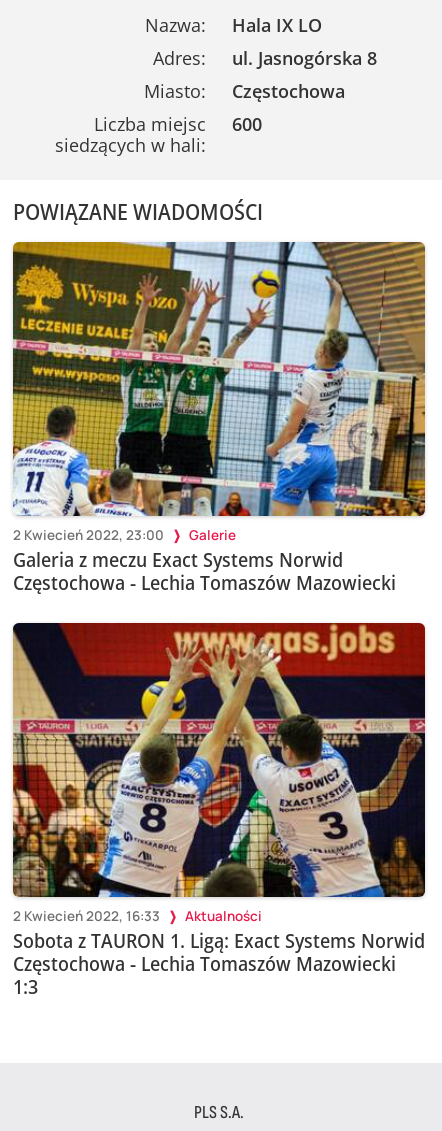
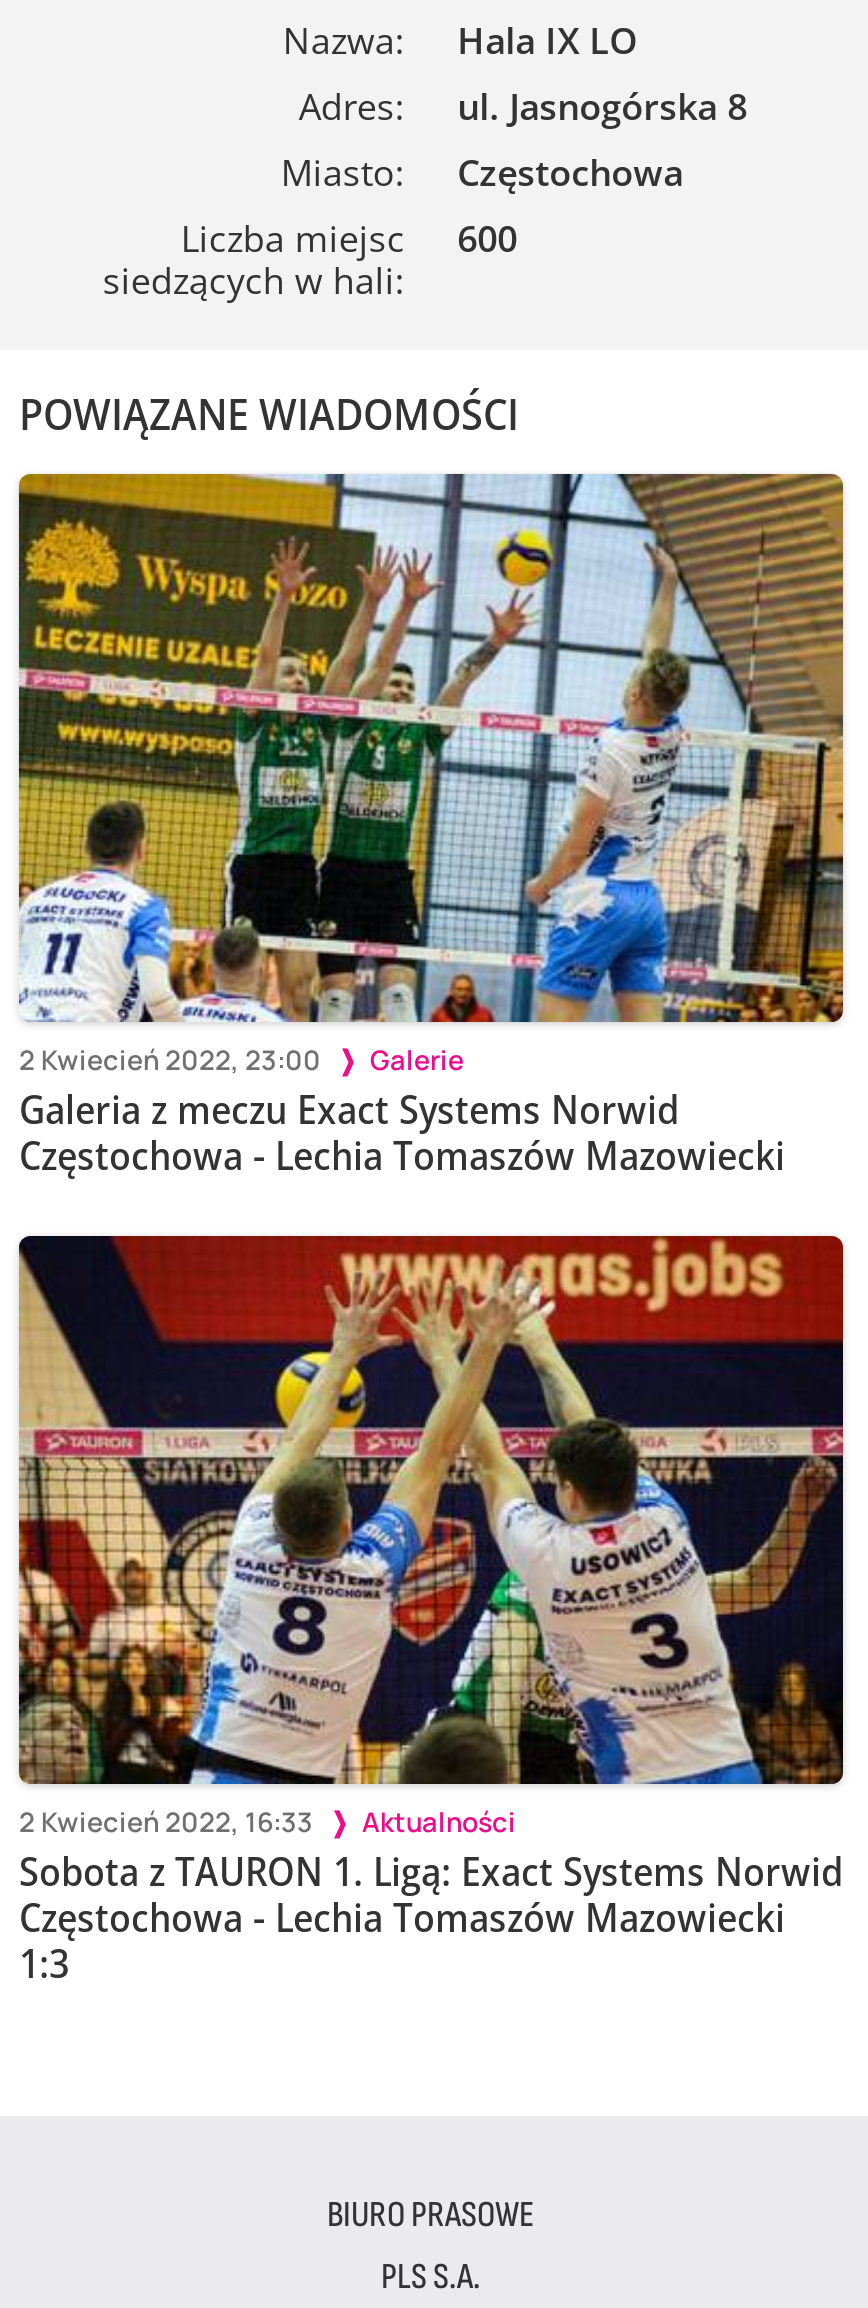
none -> [327,2194,535,2236] BIURO PRASOWE

